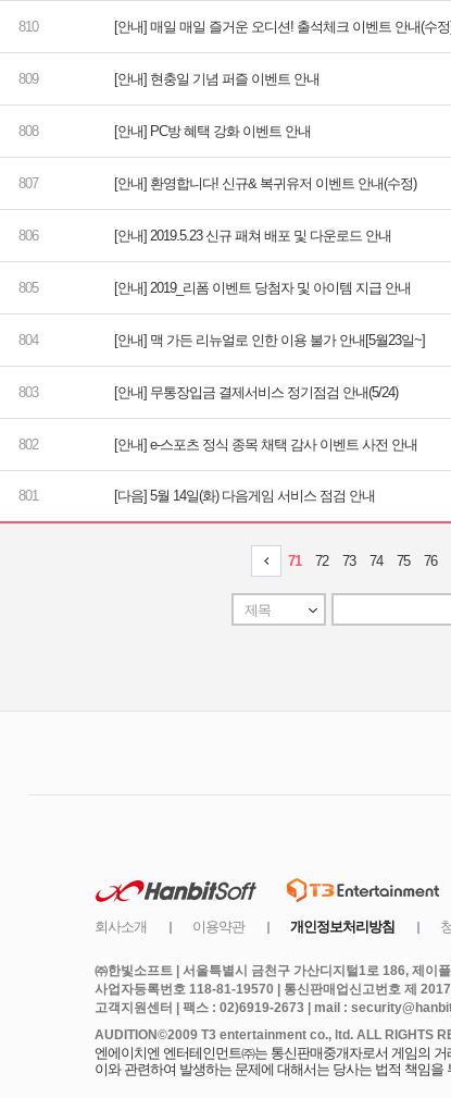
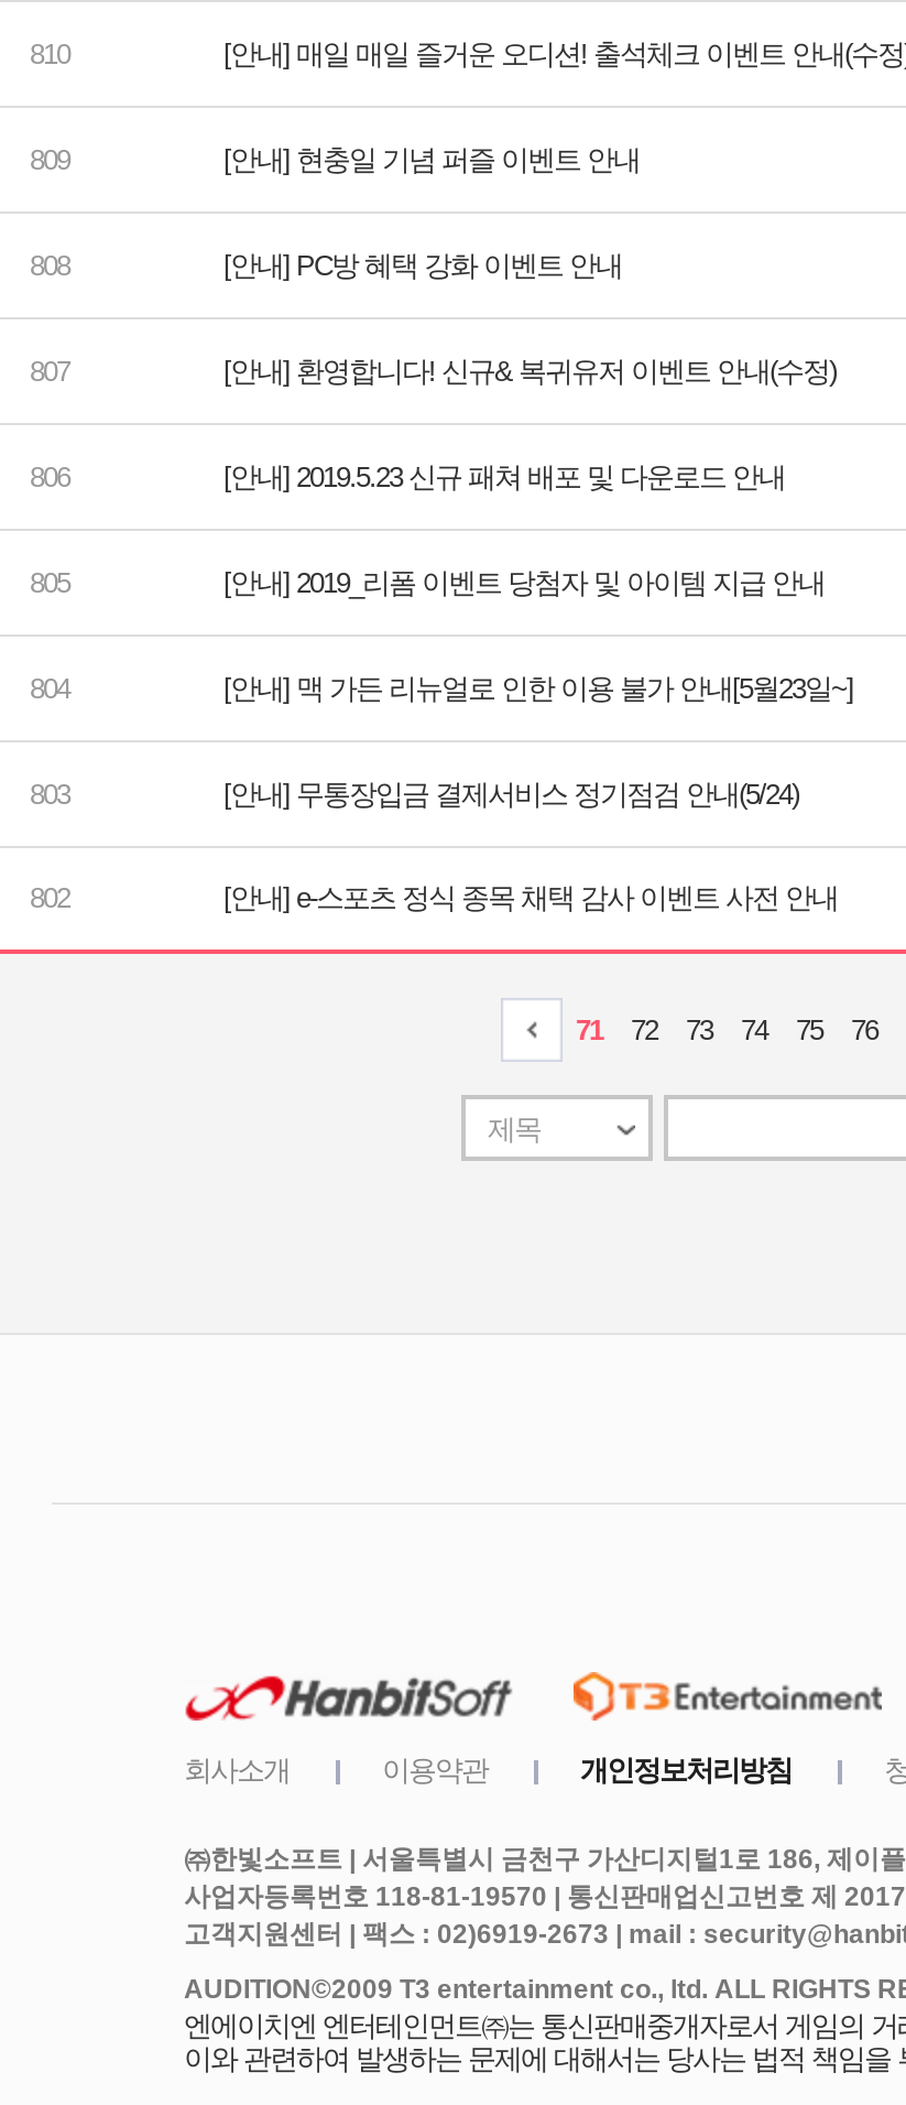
[114,488,375,504] [다음] 5월 14일(화) 다음게임 서비스 점검 안내 -> none

